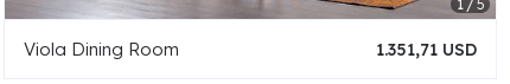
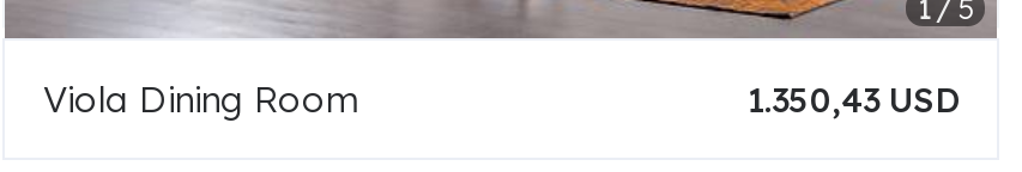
[376,38,477,60] 1.351,71 USD -> [748,78,958,121] 1.350,43 USD

